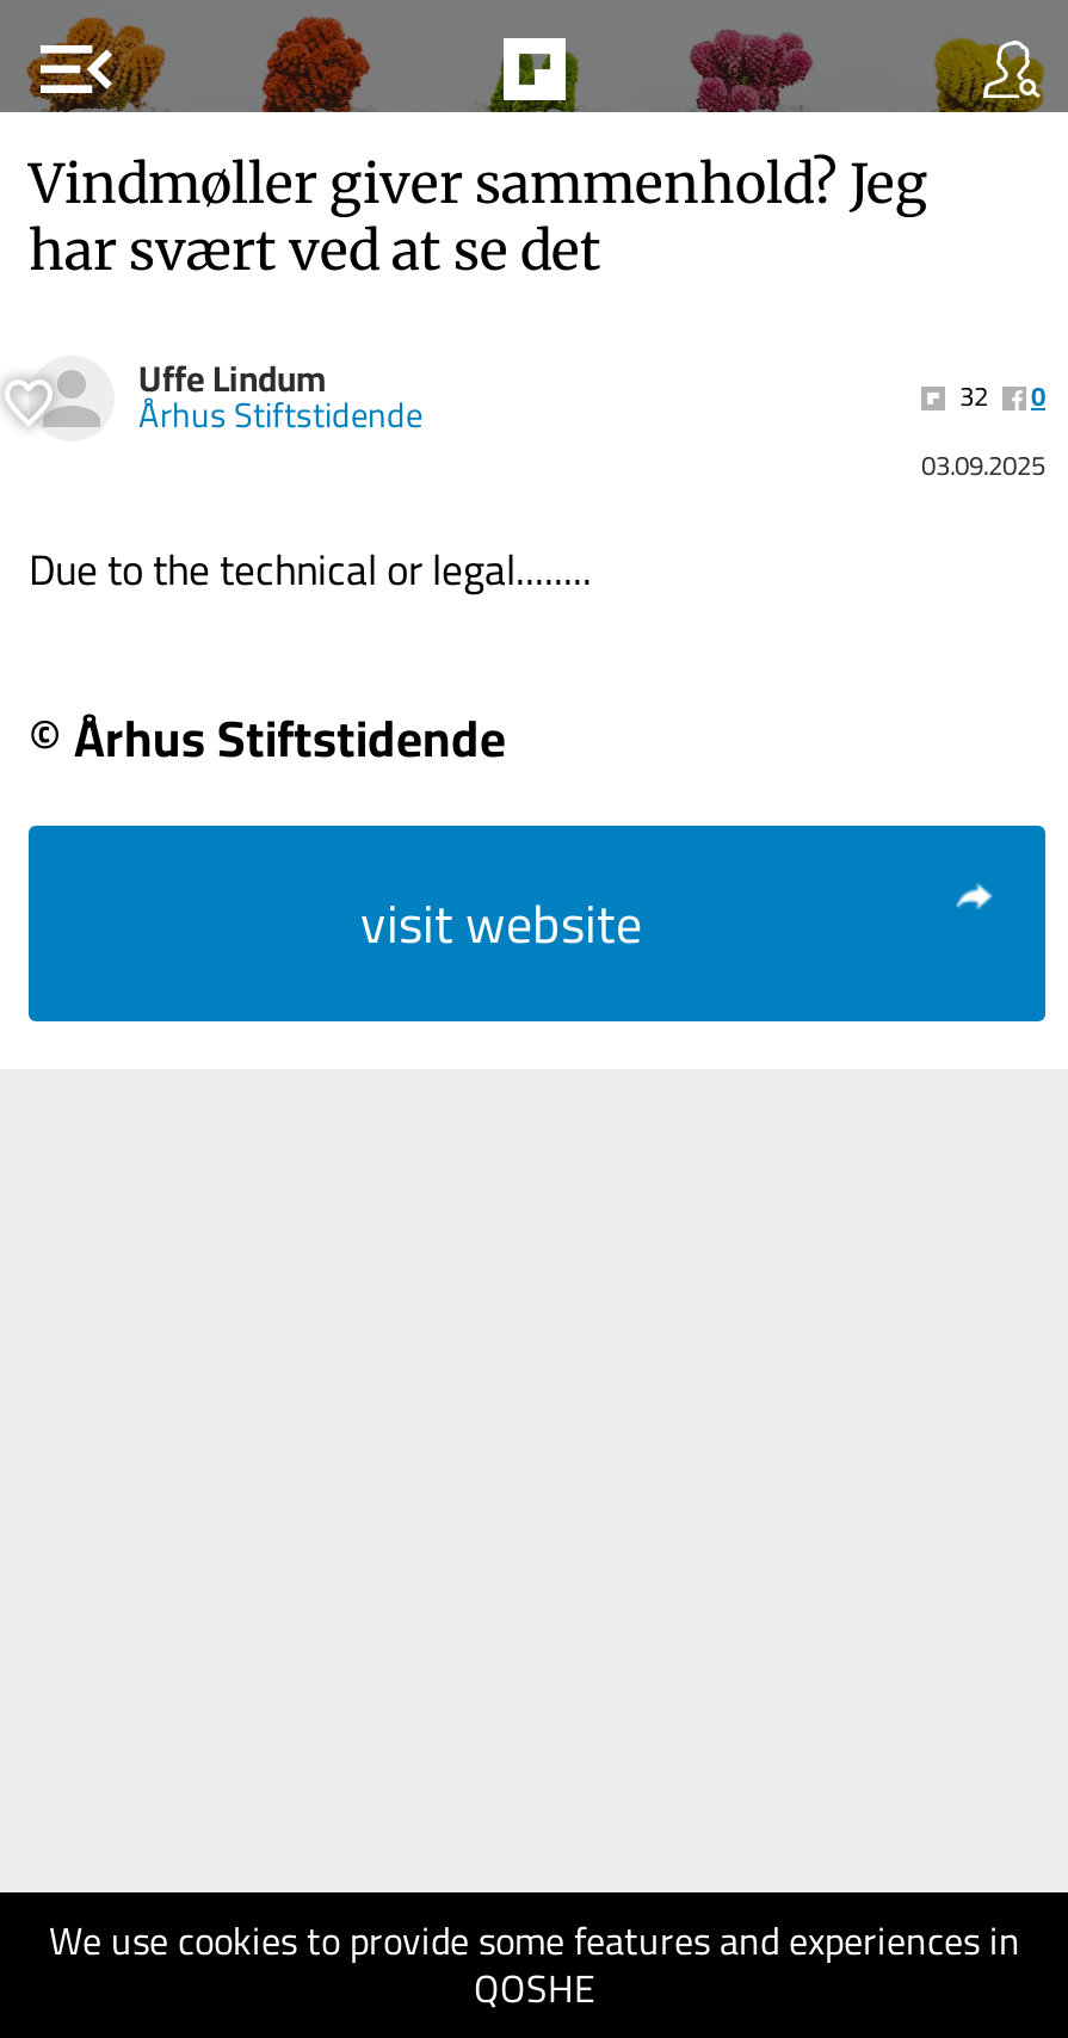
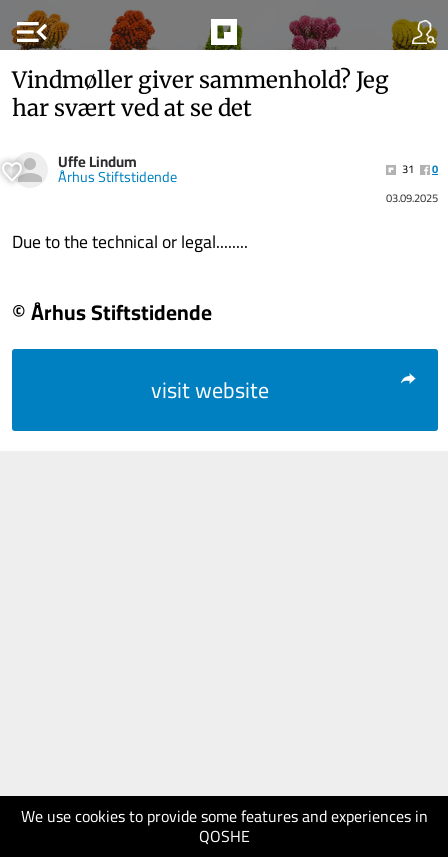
[959,370,1045,420] 32 0 -> [402,158,438,179] 31 0

